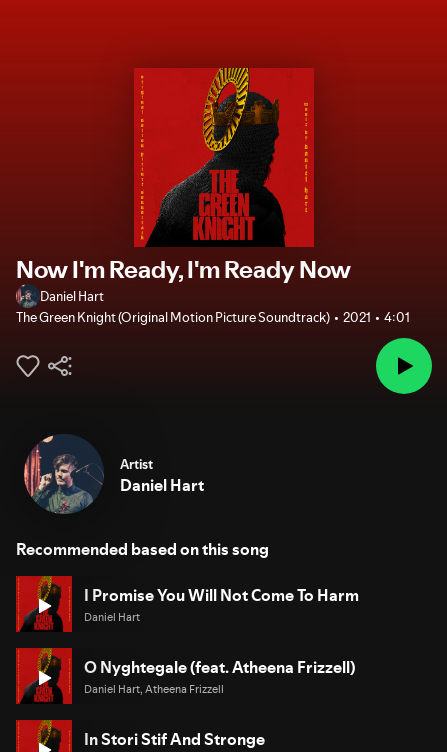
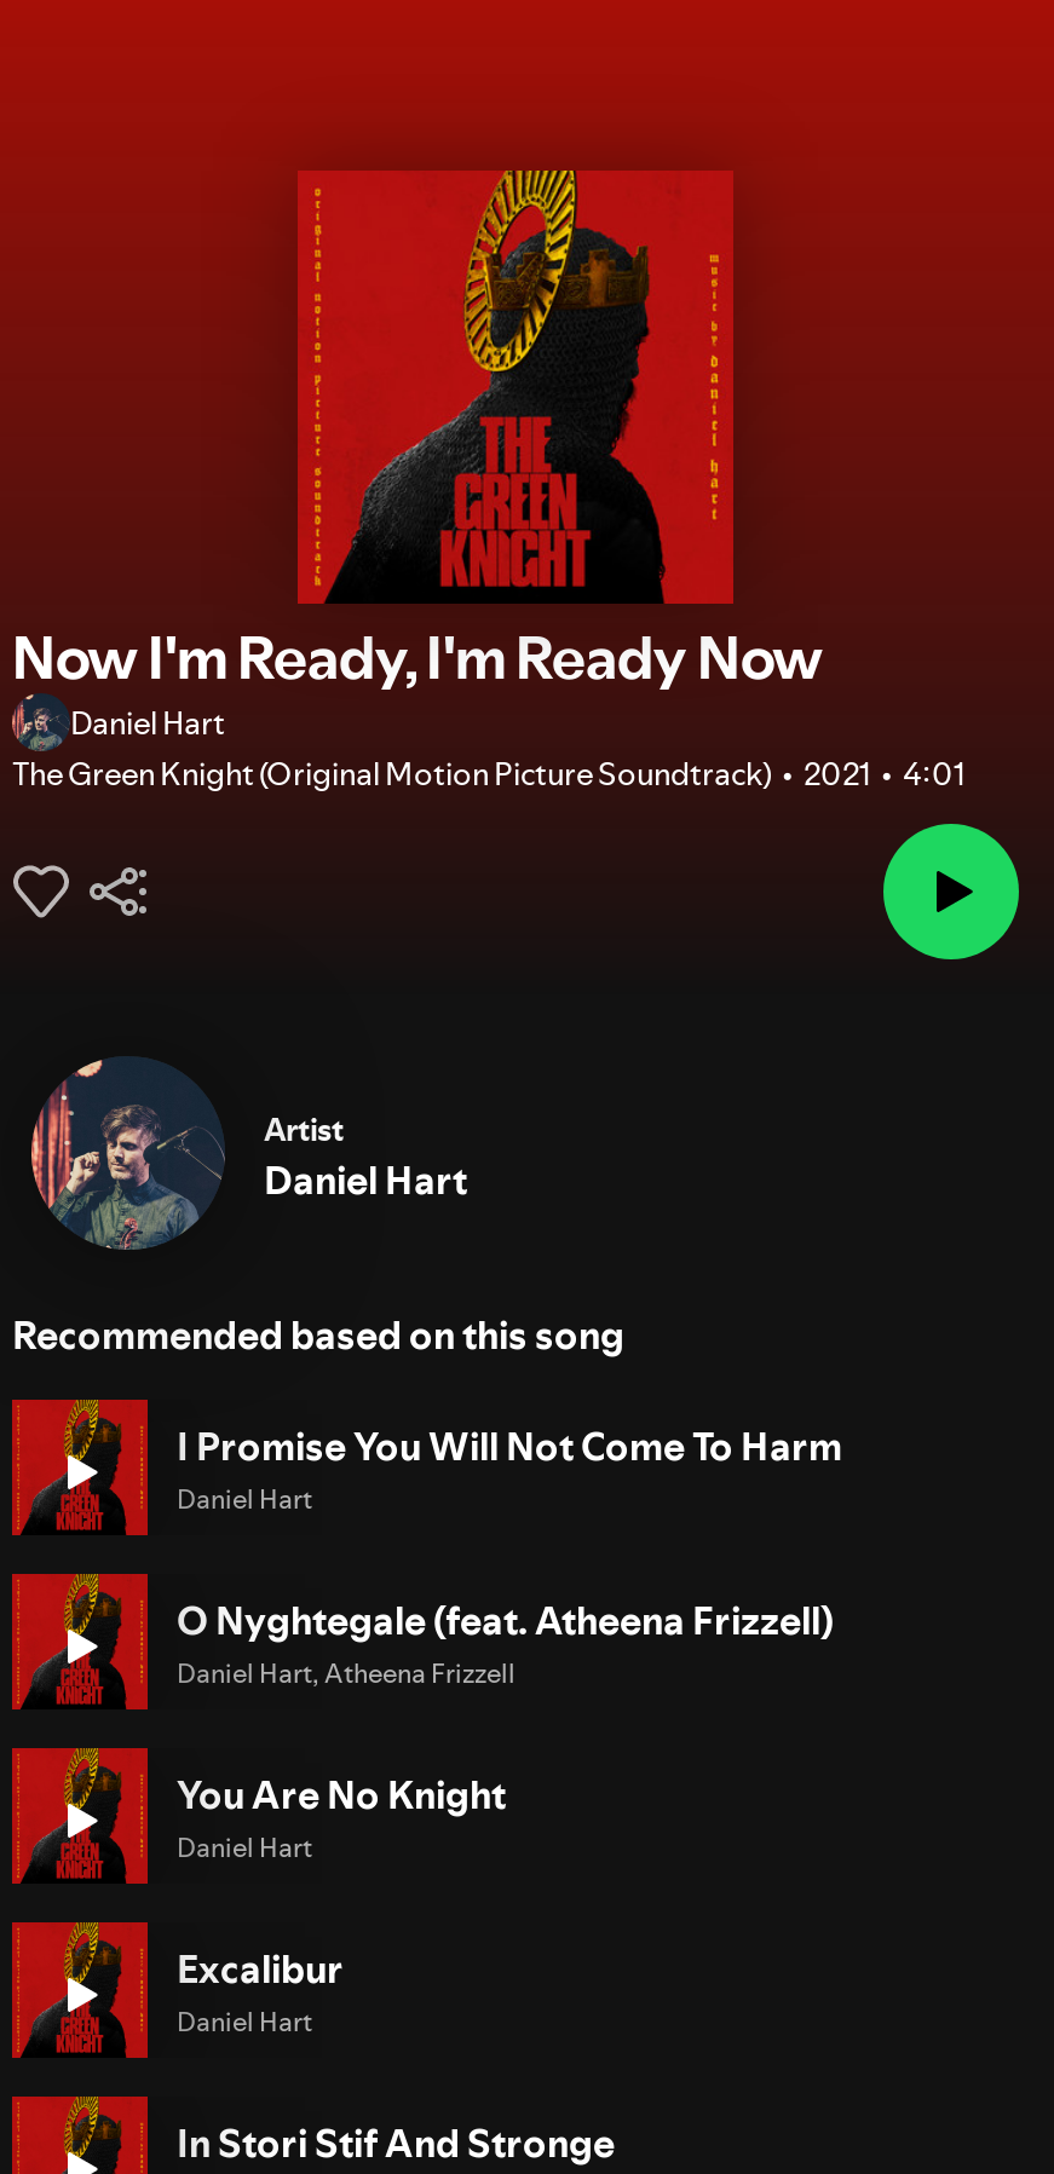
none -> [177,1767,506,2040] You Are No Knight | Daniel Hart | Excalibur | Daniel Hart

